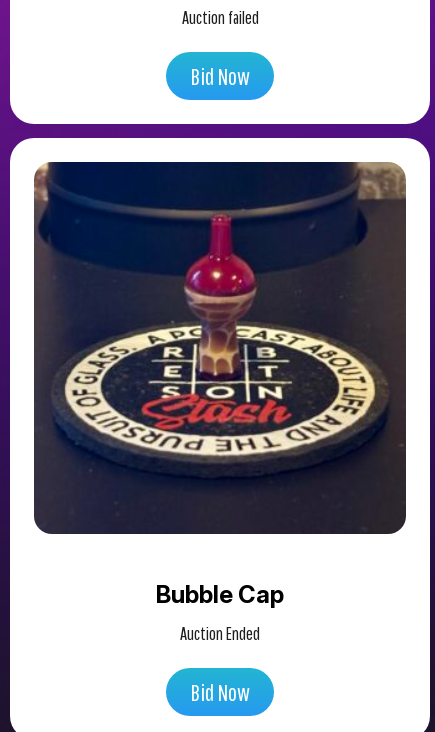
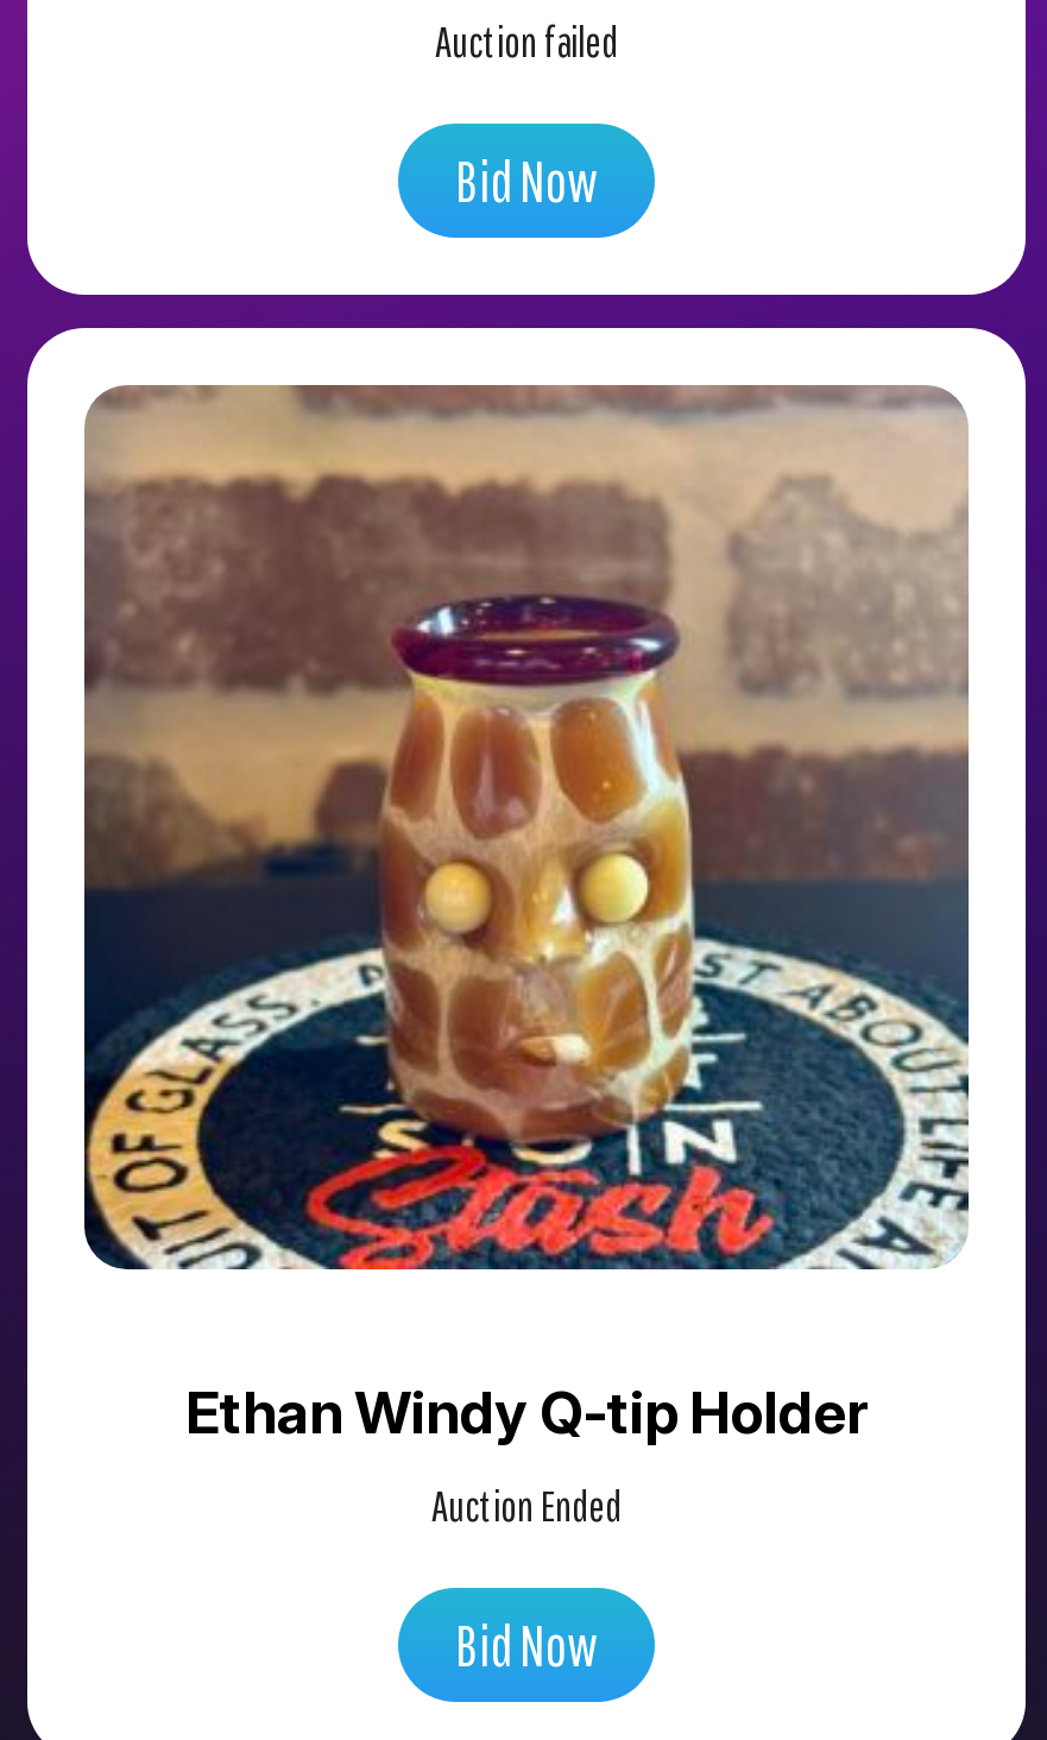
[34,161,407,535] [image] -> [84,383,971,1272] [image]
[156,580,284,609] Bubble Cap -> [185,1379,868,1448] Ethan Windy Q-tip Holder

